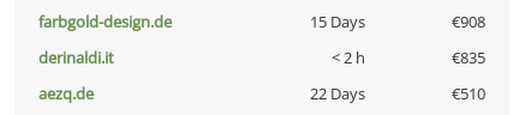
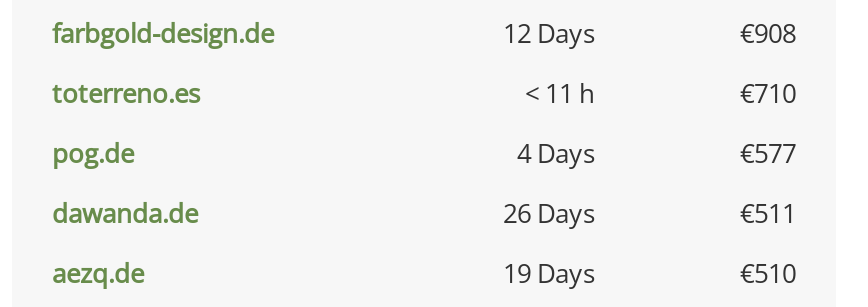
[309,11,365,32] 15 Days -> [503,15,595,51] 12 Days
[38,47,485,68] derinaldi.it | < 2 h | €835 -> [52,75,796,231] toterreno.es | < 11 h | €710 | pog.de | 4 Days | €577 | dawanda.de | 26 Days | €511
[309,83,365,104] 22 Days -> [503,255,595,291] 19 Days

